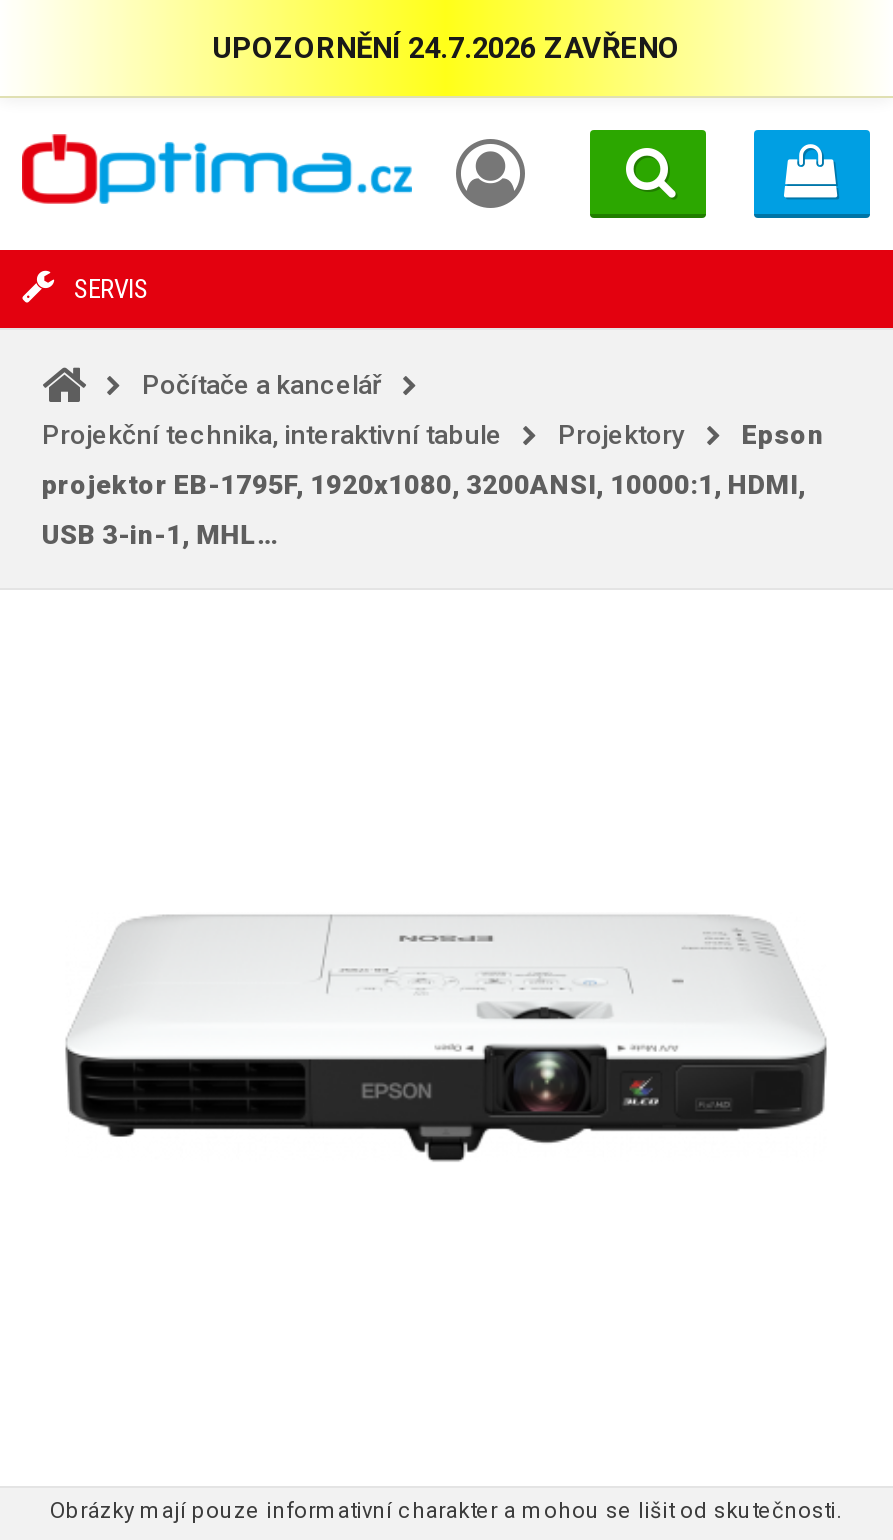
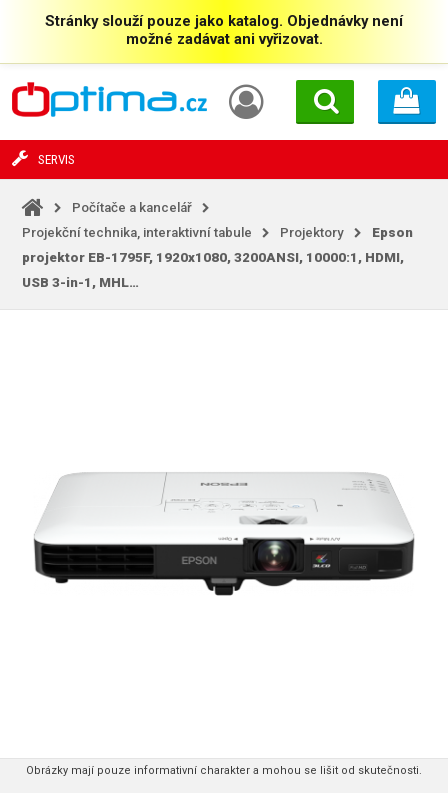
[212,30,680,66] UPOZORNĚNÍ 24.7.2026 ZAVŘENO -> [45,12,403,48] Stránky slouží pouze jako katalog. Objednávky není | možné zadávat ani vyřizovat.

